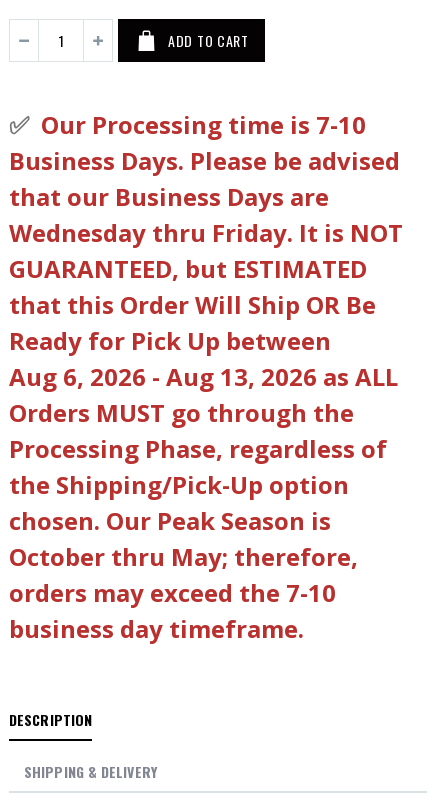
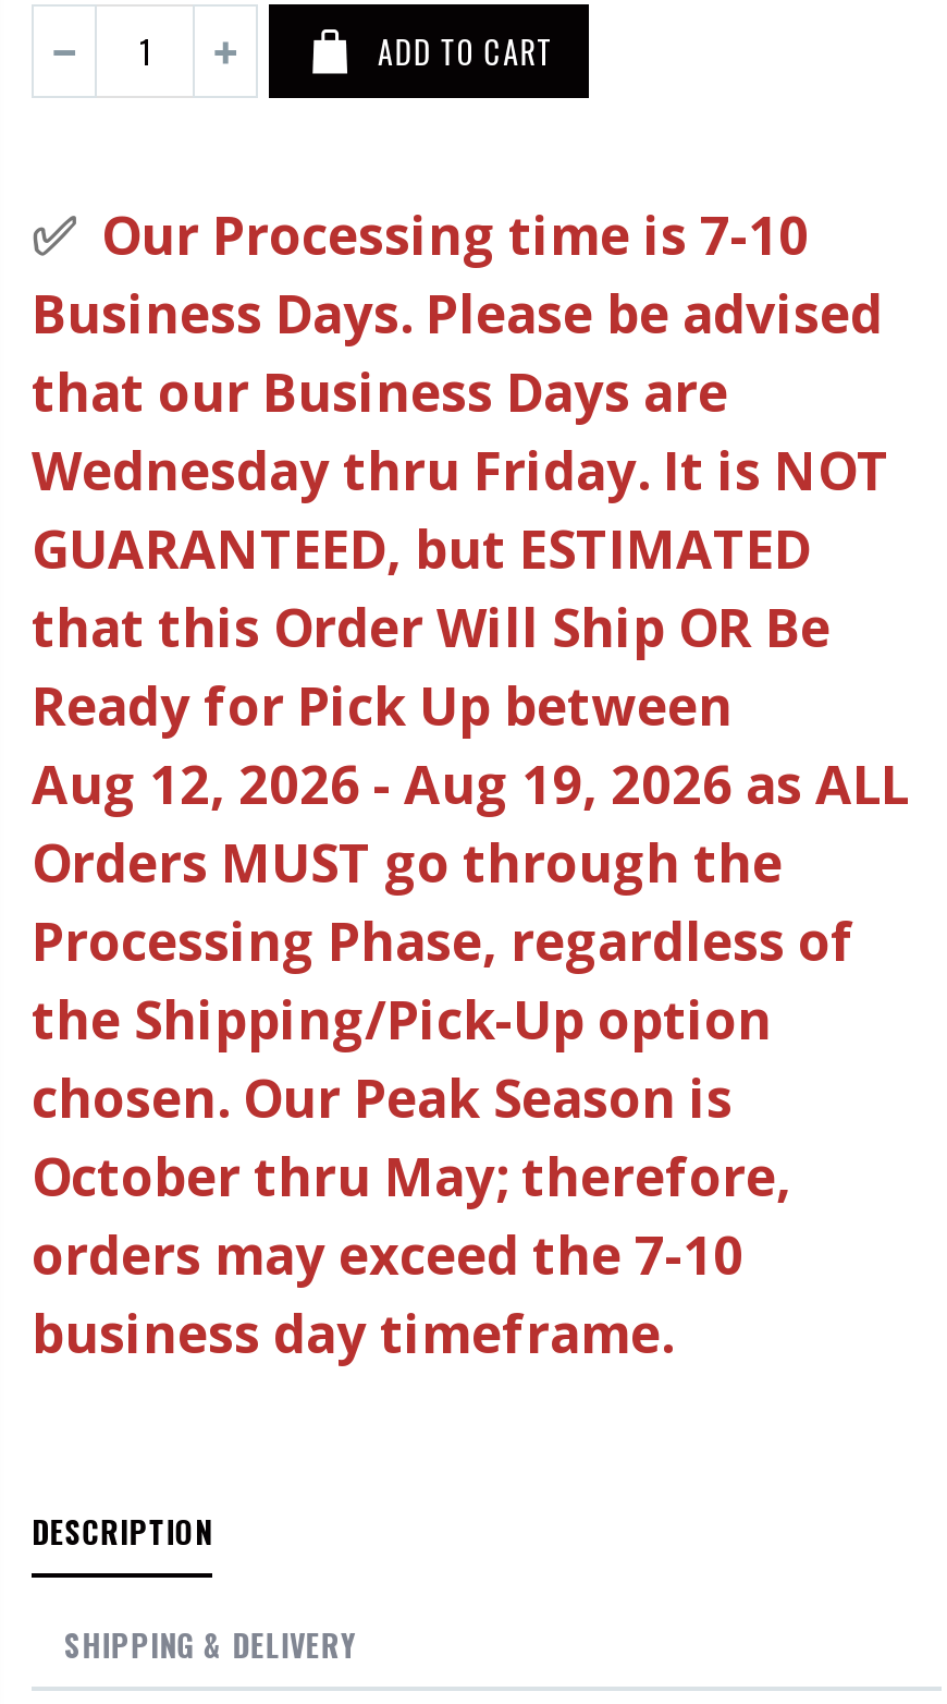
[9,360,404,393] Aug 6, 2026 - Aug 13, 2026 as ALL -> [32,747,922,819] Aug 12, 2026 - Aug 19, 2026 as ALL

